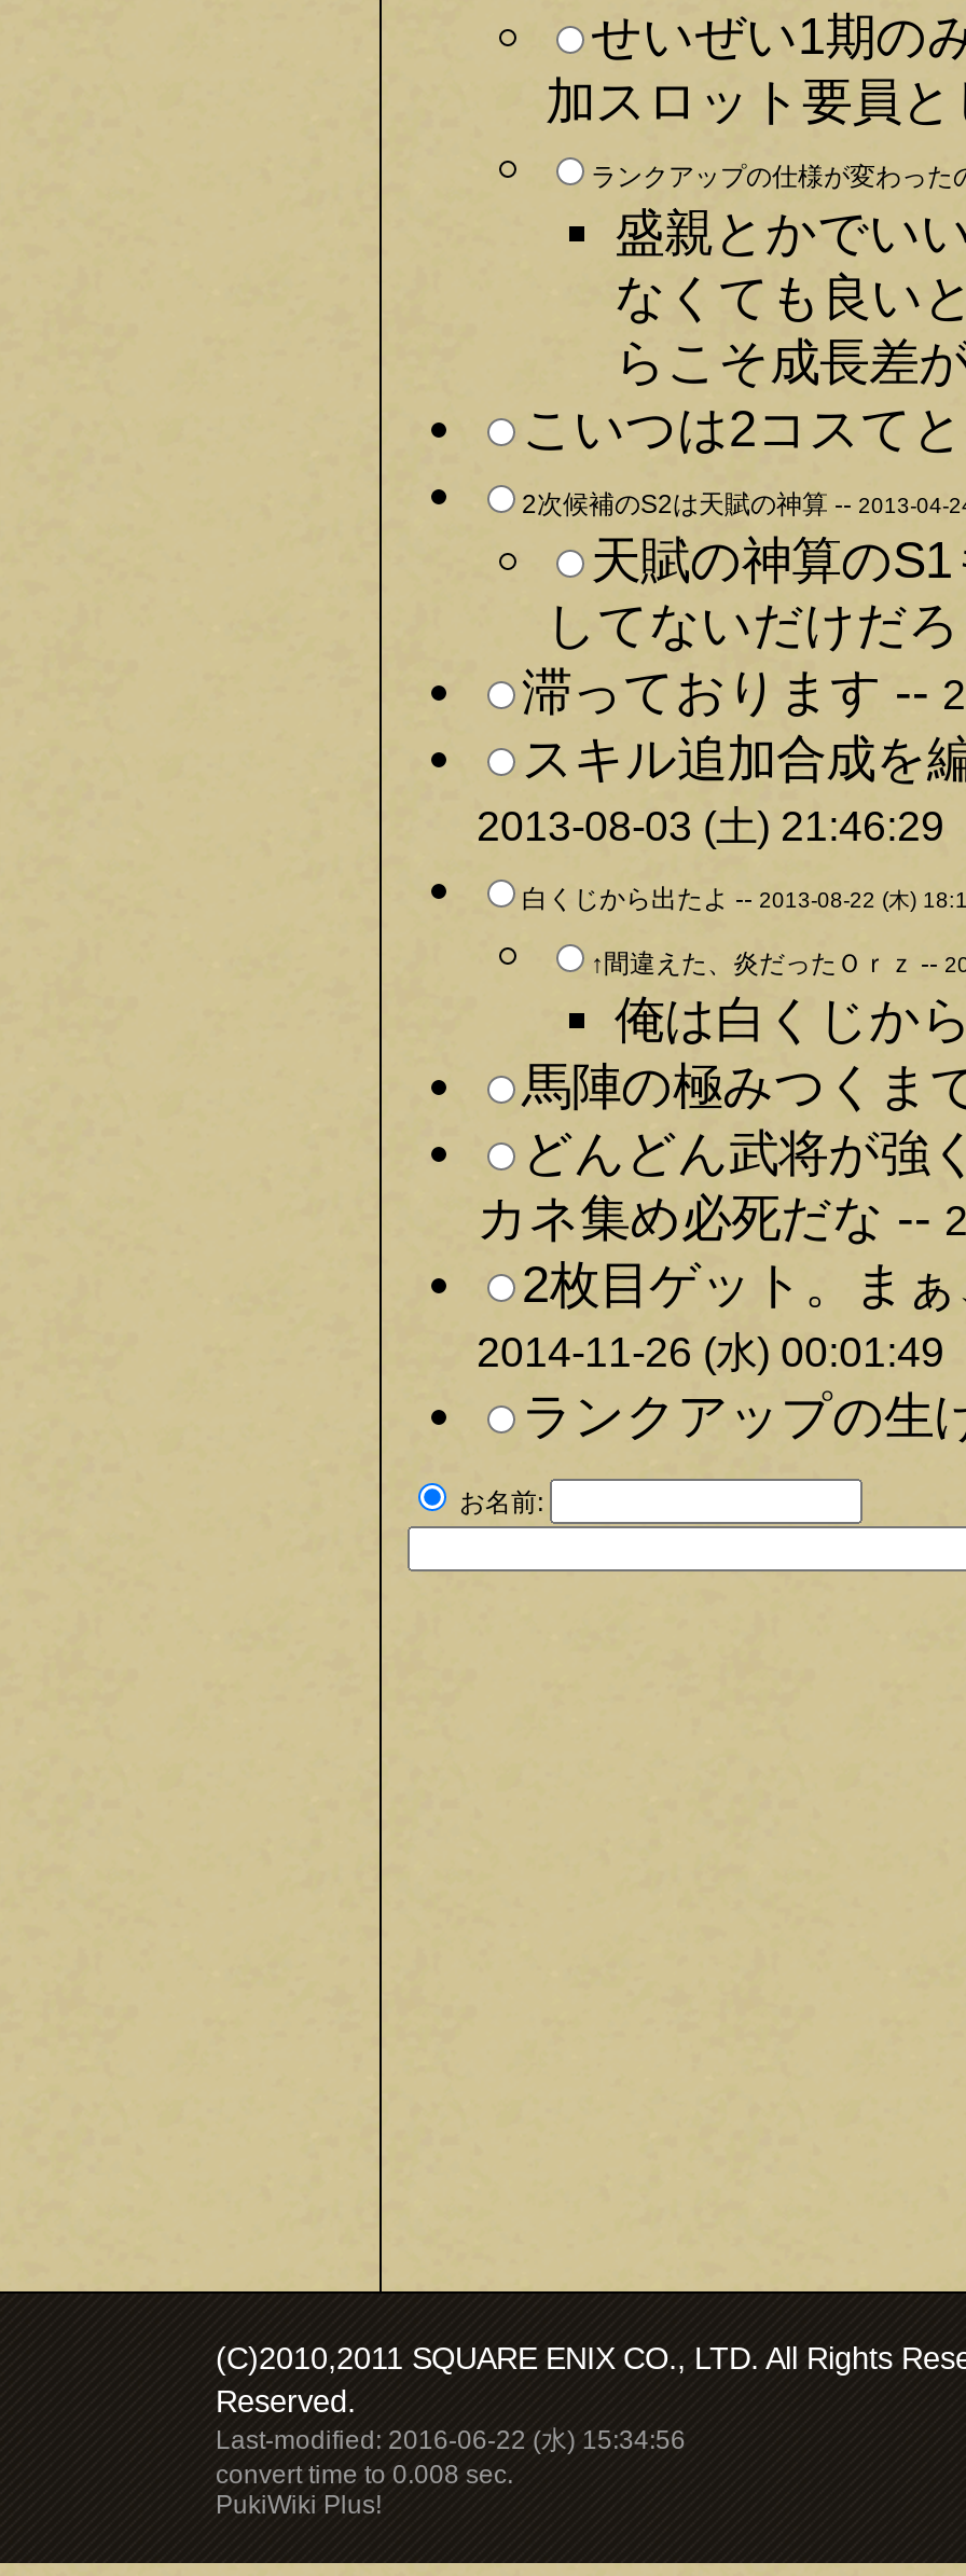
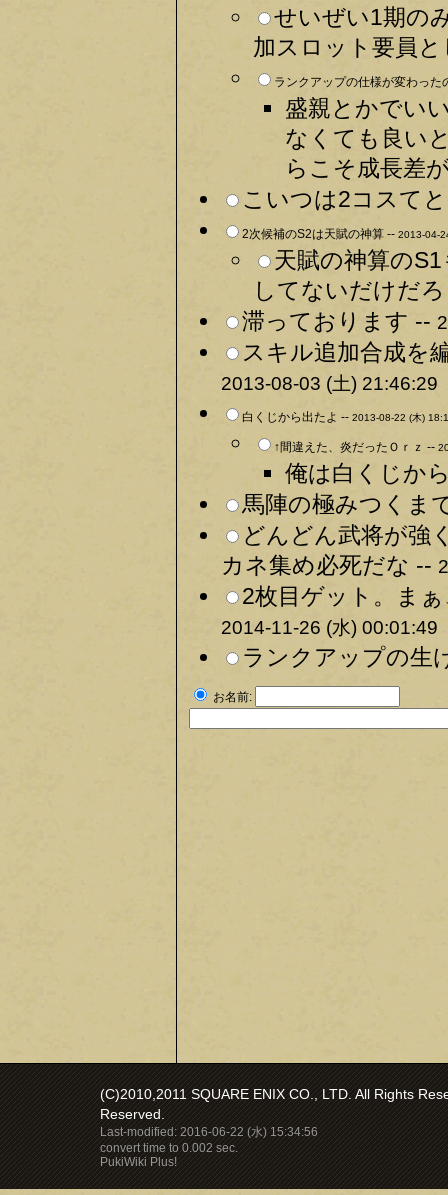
[216,2460,513,2490] convert time to 0.008 sec. -> [100,1141,238,1155] convert time to 0.002 sec.

